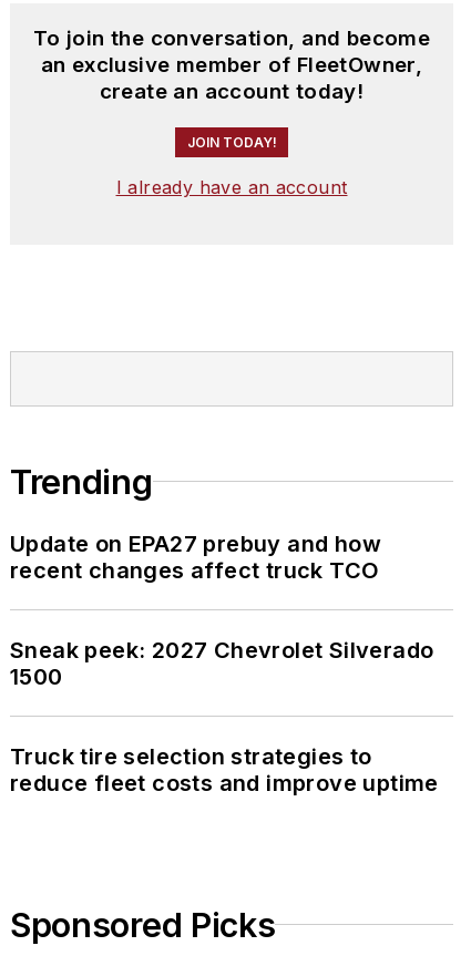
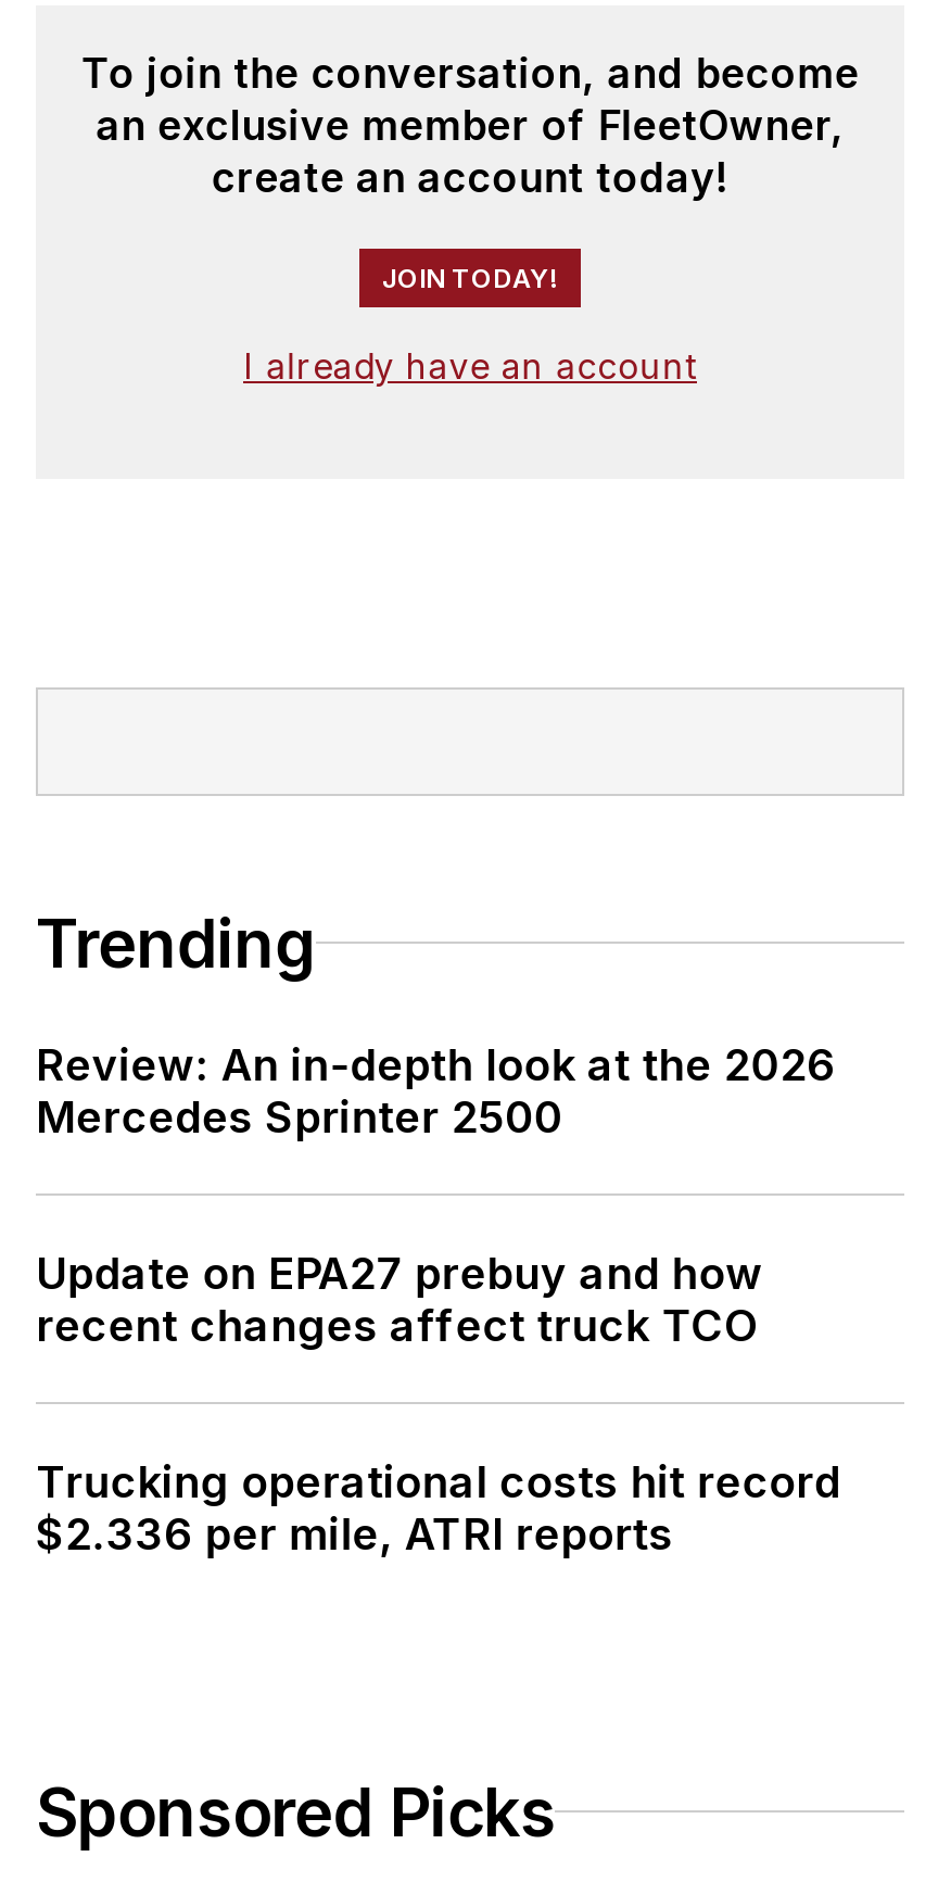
none -> [36,1038,836,1142] Review: An in-depth look at the 2026 | Mercedes Sprinter 2500
moved [10,530,381,583] -> [36,1247,763,1351]: Update on EPA27 prebuy and how | recent changes affect truck TCO
[10,636,439,796] Sneak peek: 2027 Chevrolet Silverado | 1500 | Truck tire selection strategies to | reduce fleet costs and improve uptime -> [36,1455,841,1559] Trucking operational costs hit record | $2.336 per mile, ATRI reports

